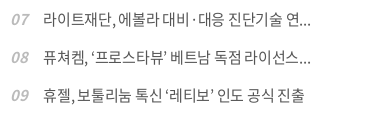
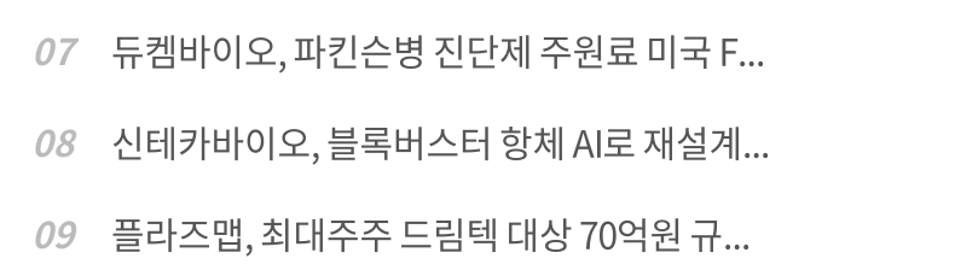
[43,8,310,30] 라이트재단, 에볼라 대비·대응 진단기술 연... -> [111,25,764,78] 듀켐바이오, 파킨슨병 진단제 주원료 미국 F...
[43,46,310,68] 퓨쳐켐, ‘프로스타뷰’ 베트남 독점 라이선스... -> [111,117,769,170] 신테카바이오, 블록버스터 항체 AI로 재설계...
[43,84,304,106] 휴젤, 보툴리눔 톡신 ‘레티보’ 인도 공식 진출 -> [111,208,750,261] 플라즈맵, 최대주주 드림텍 대상 70억원 규...

